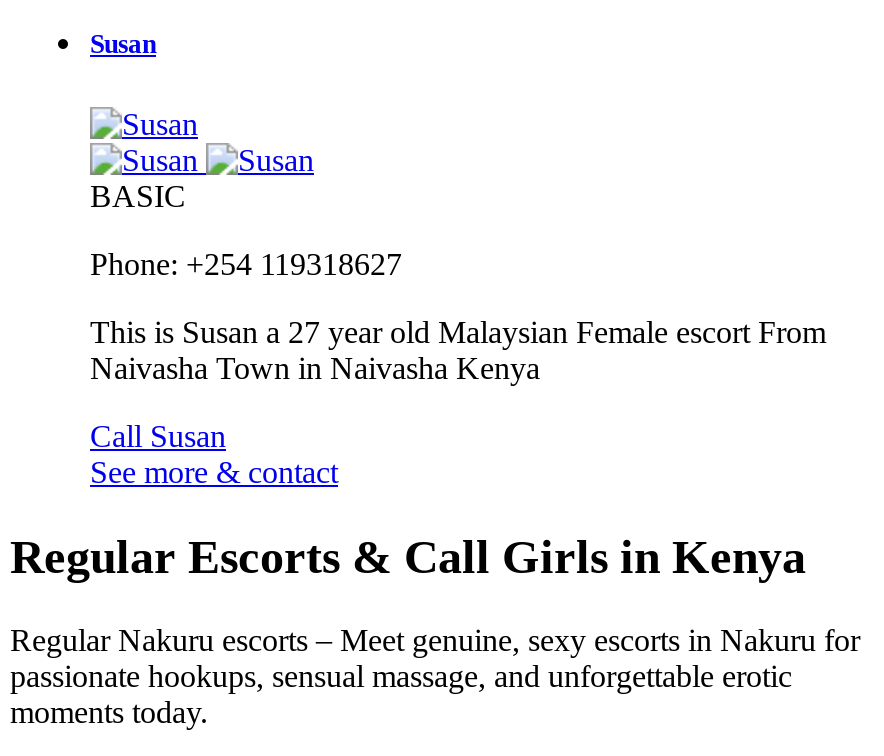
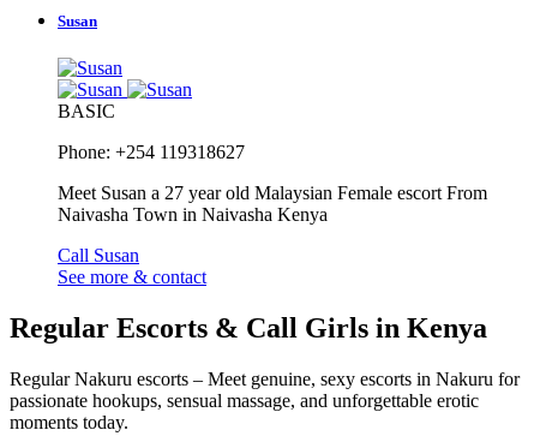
[90,315,826,349] This is Susan a 27 year old Malaysian Female escort From -> [58,183,487,203] Meet Susan a 27 year old Malaysian Female escort From

